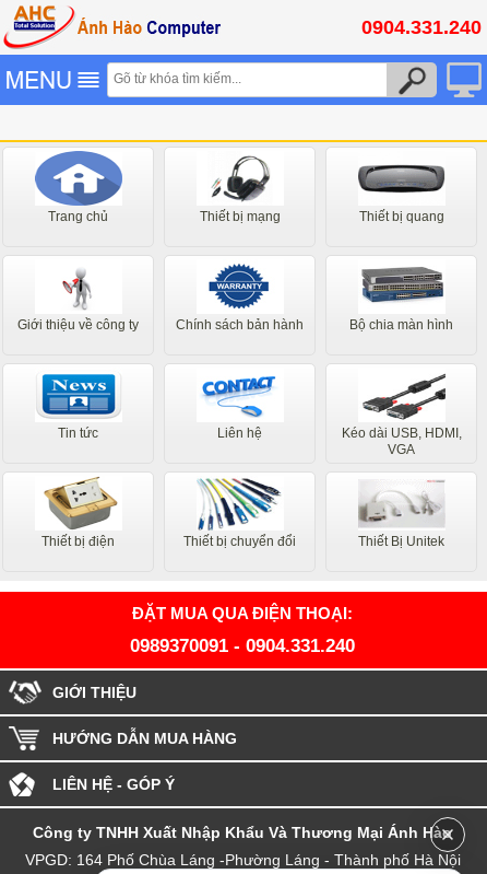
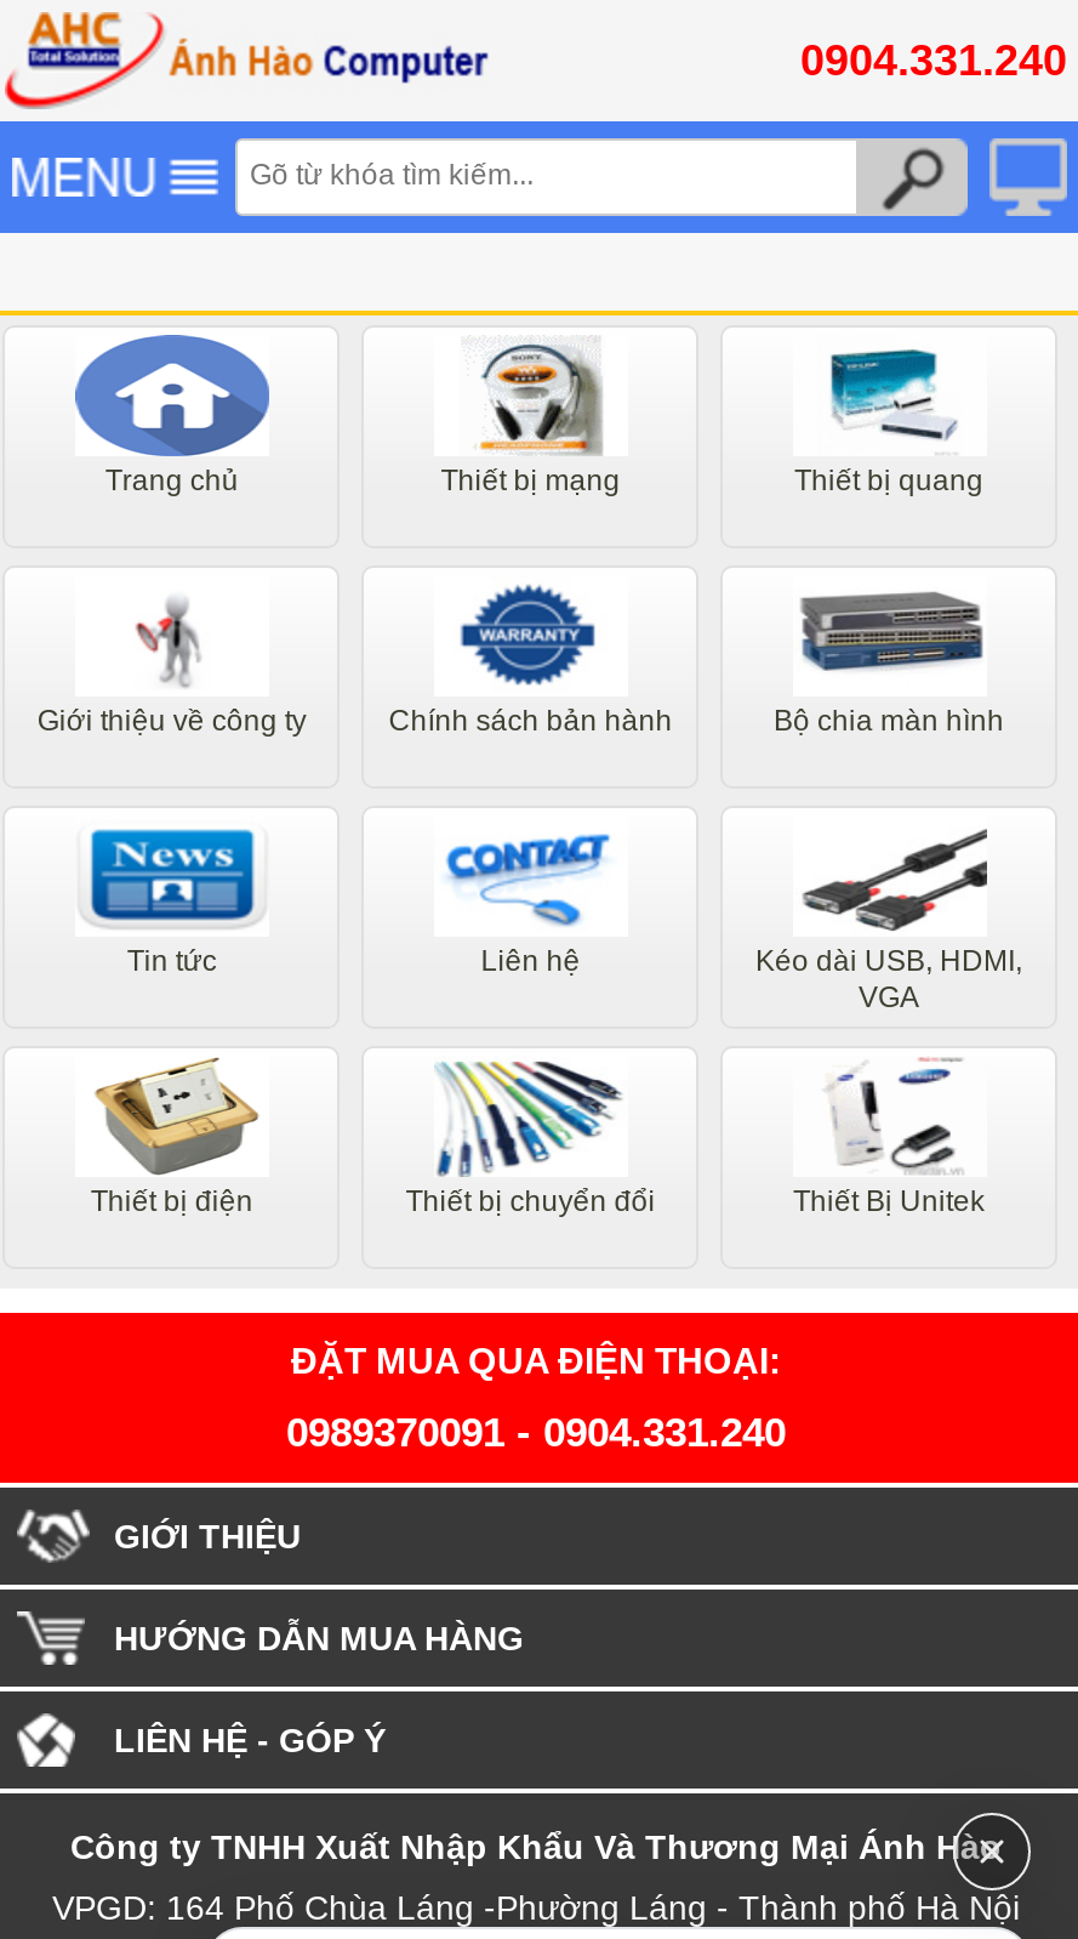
[211,155,272,205] [image] -> [470,342,604,456] [image]
[357,158,446,198] [image] -> [793,347,985,442] [image]
[358,480,444,527] [image] -> [793,1058,982,1170] [image]

